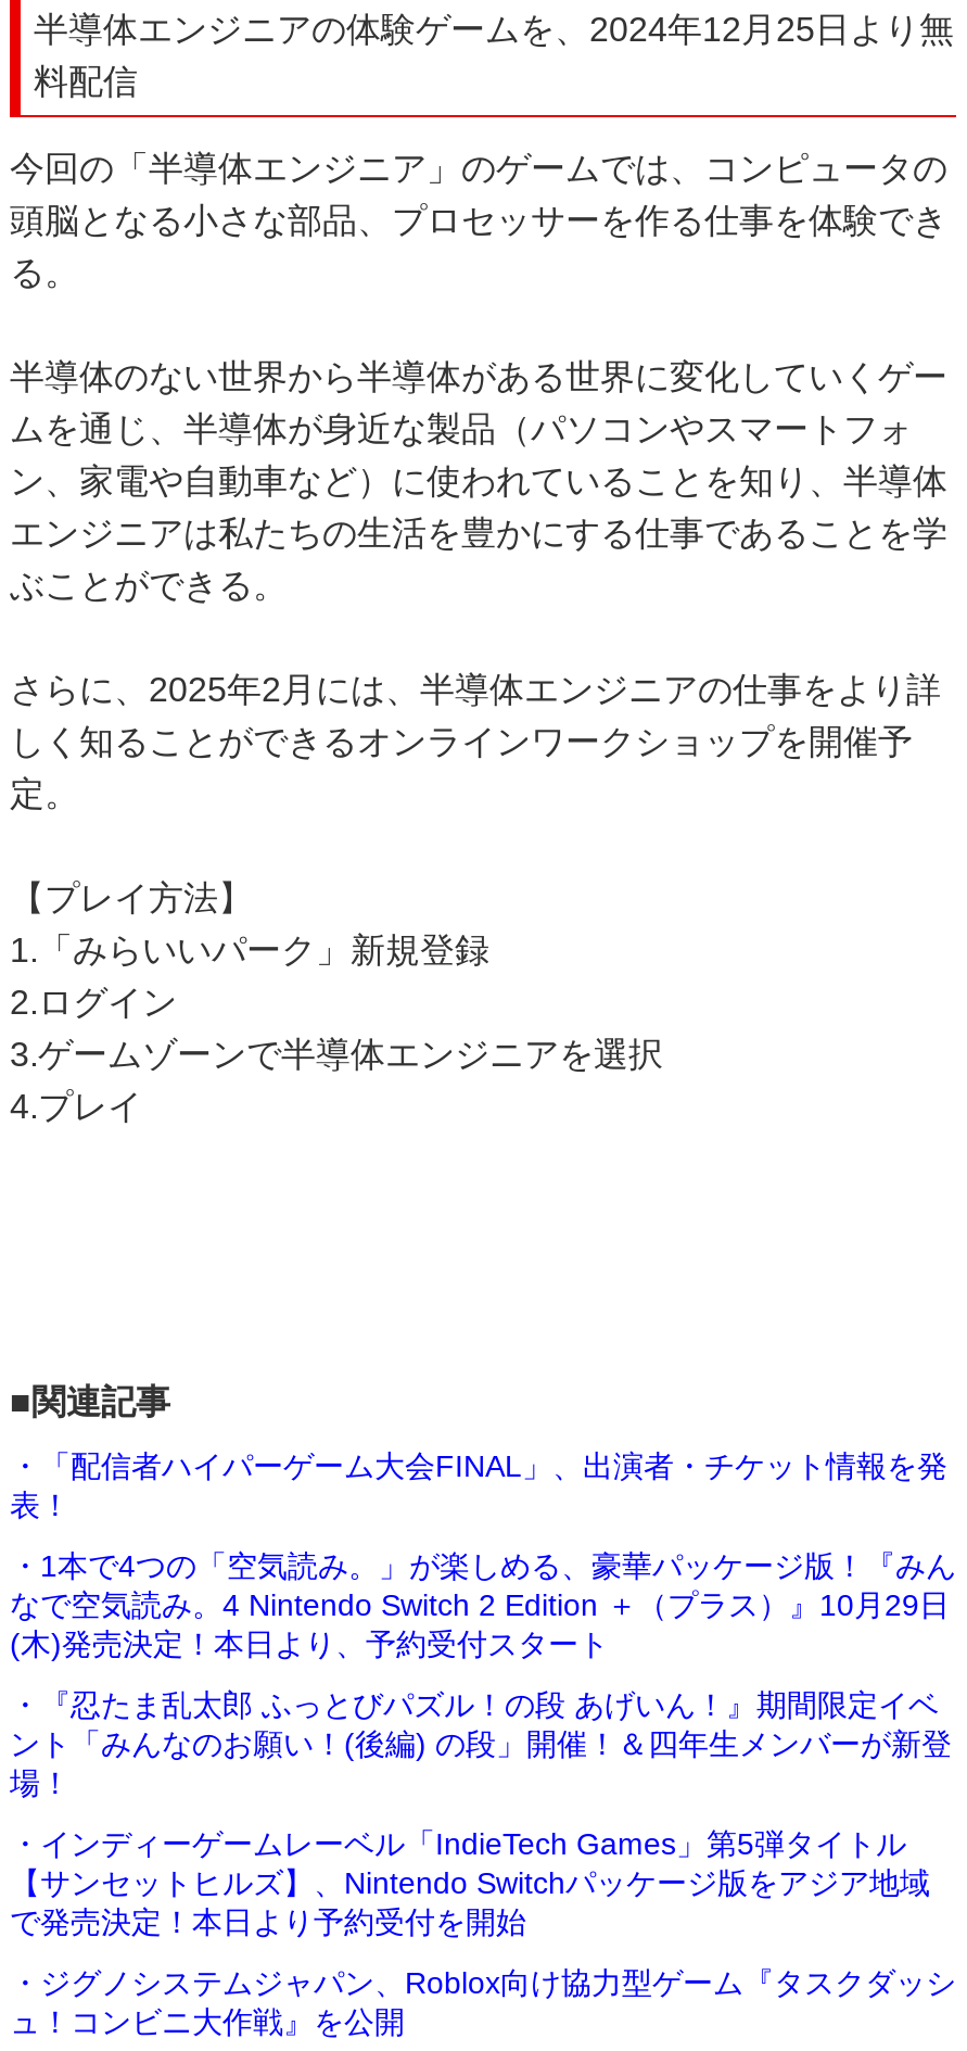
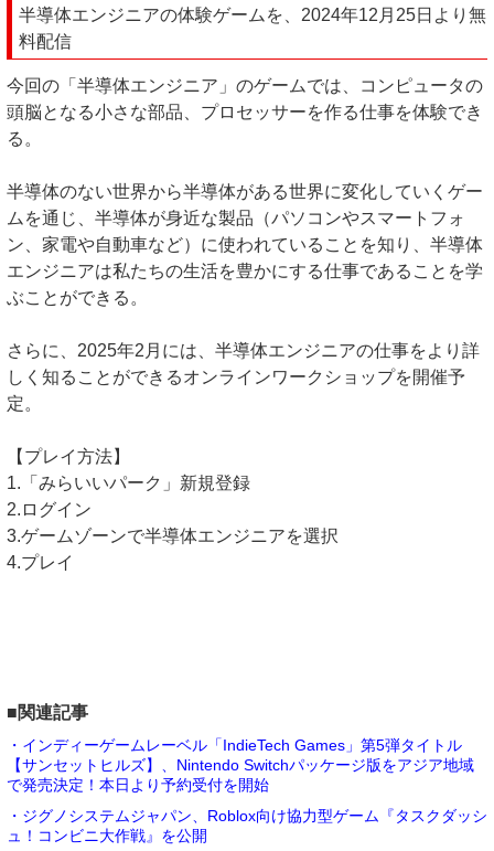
[10,1448,956,1800] ・「配信者ハイパーゲーム大会FINAL」、出演者・チケット情報を発 | 表！ | ・1本で4つの「空気読み。」が楽しめる、豪華パッケージ版！『みん | なで空気読み。4 Nintendo Switch 2 Edition ＋（プラス）』10月29日 | (木)発売決定！本日より、予約受付スタート | ・『忍たま乱太郎 ふっとびパズル！の段 あげいん！』期間限定イベ | ント「みんなのお願い！(後編) の段」開催！＆四年生メンバーが新登 | 場！ -> none

